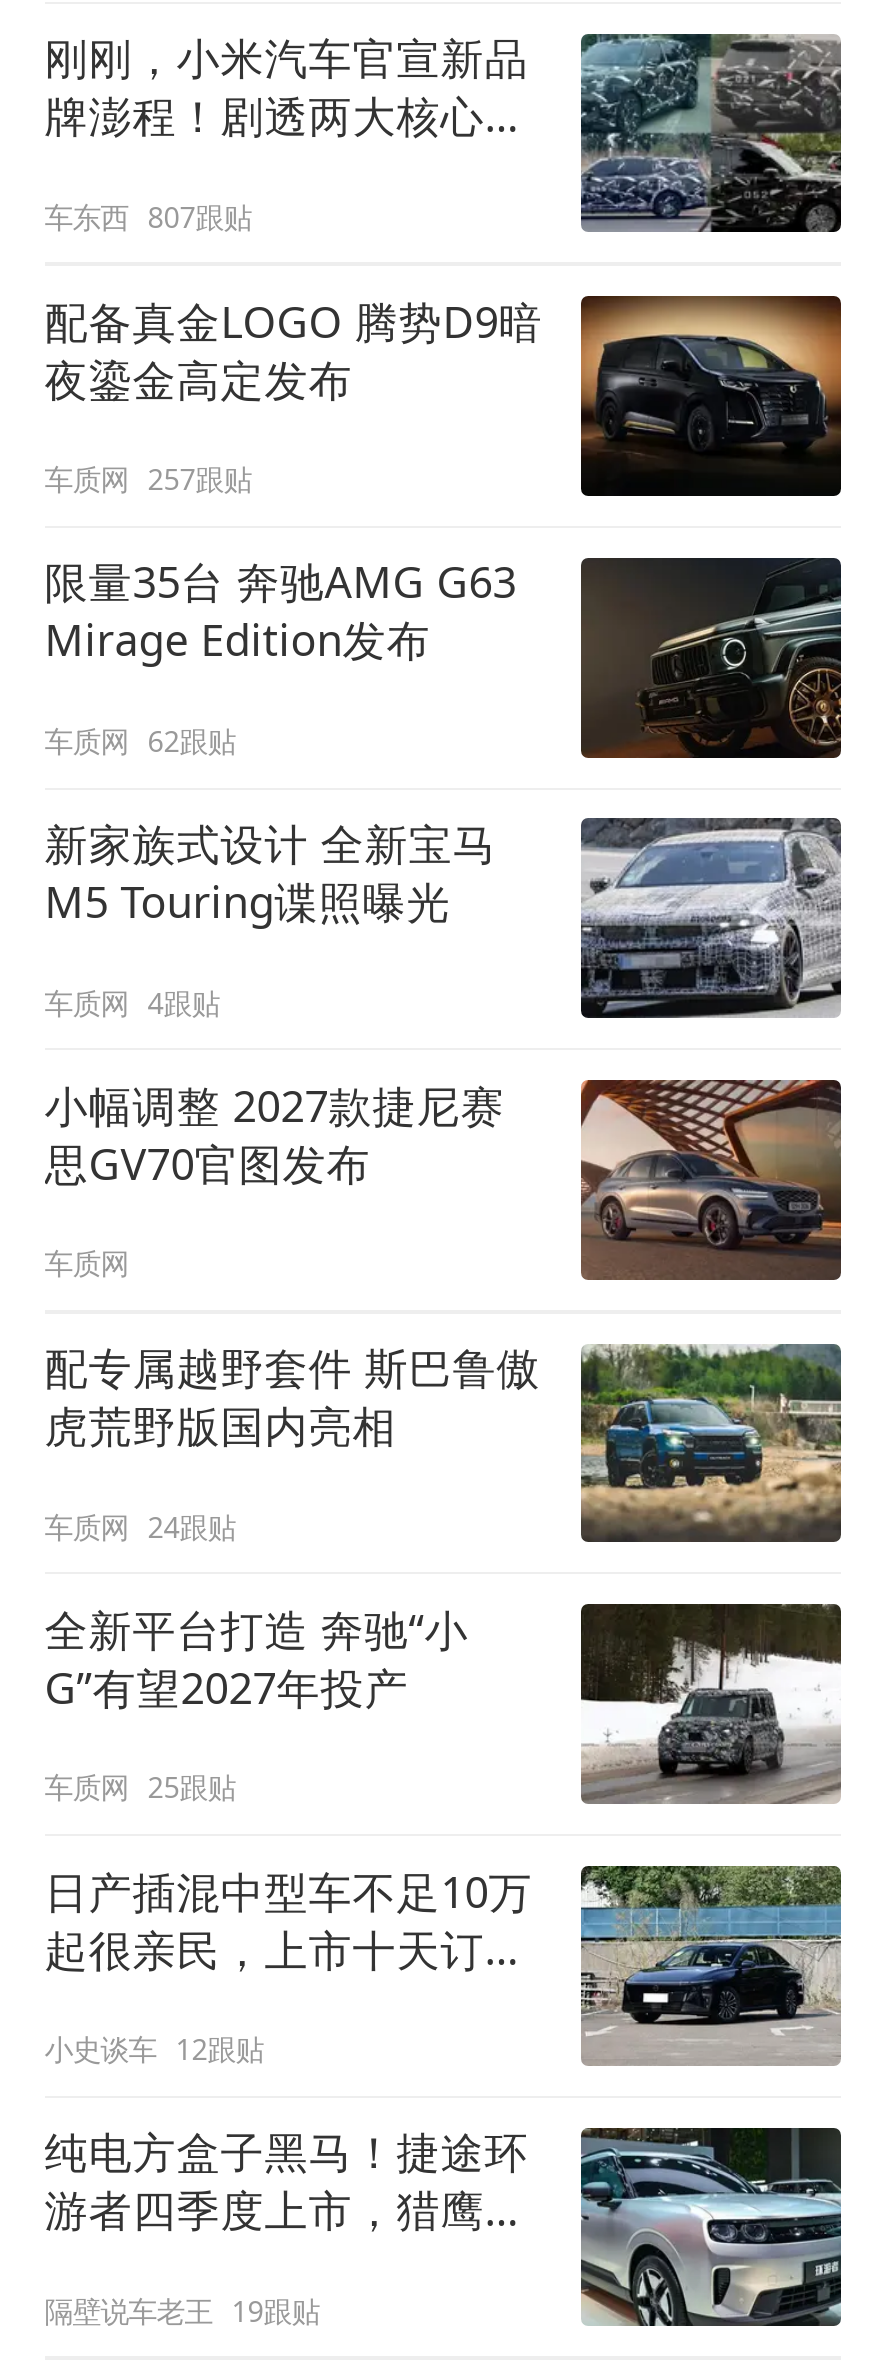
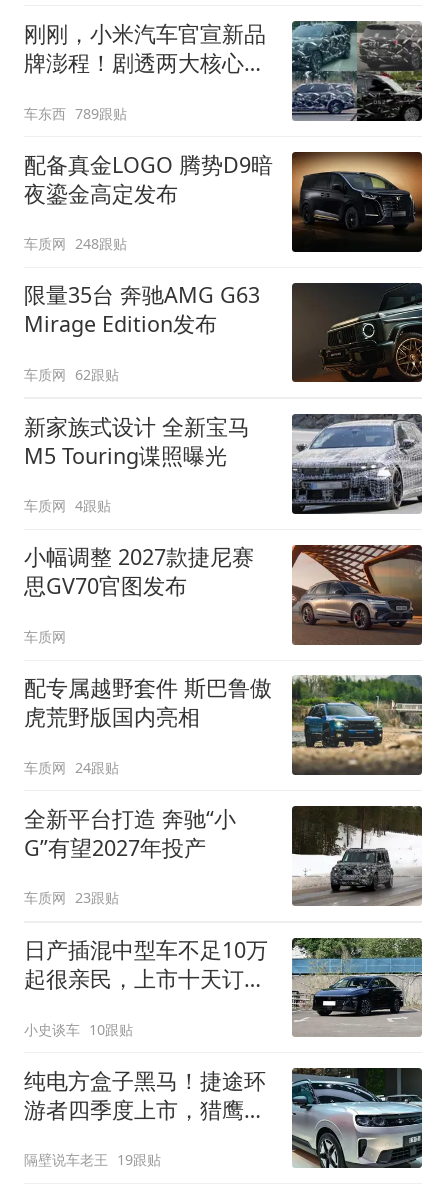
[44,197,252,235] 车东西 807跟贴 -> [24,103,127,122] 车东西 789跟贴
[44,460,252,498] 车质网 257跟贴 -> [24,234,127,253] 车质网 248跟贴
[44,1768,236,1806] 车质网 25跟贴 -> [24,888,119,907] 车质网 23跟贴
[44,2030,264,2068] 小史谈车 12跟贴 -> [24,1020,133,1039] 小史谈车 10跟贴

